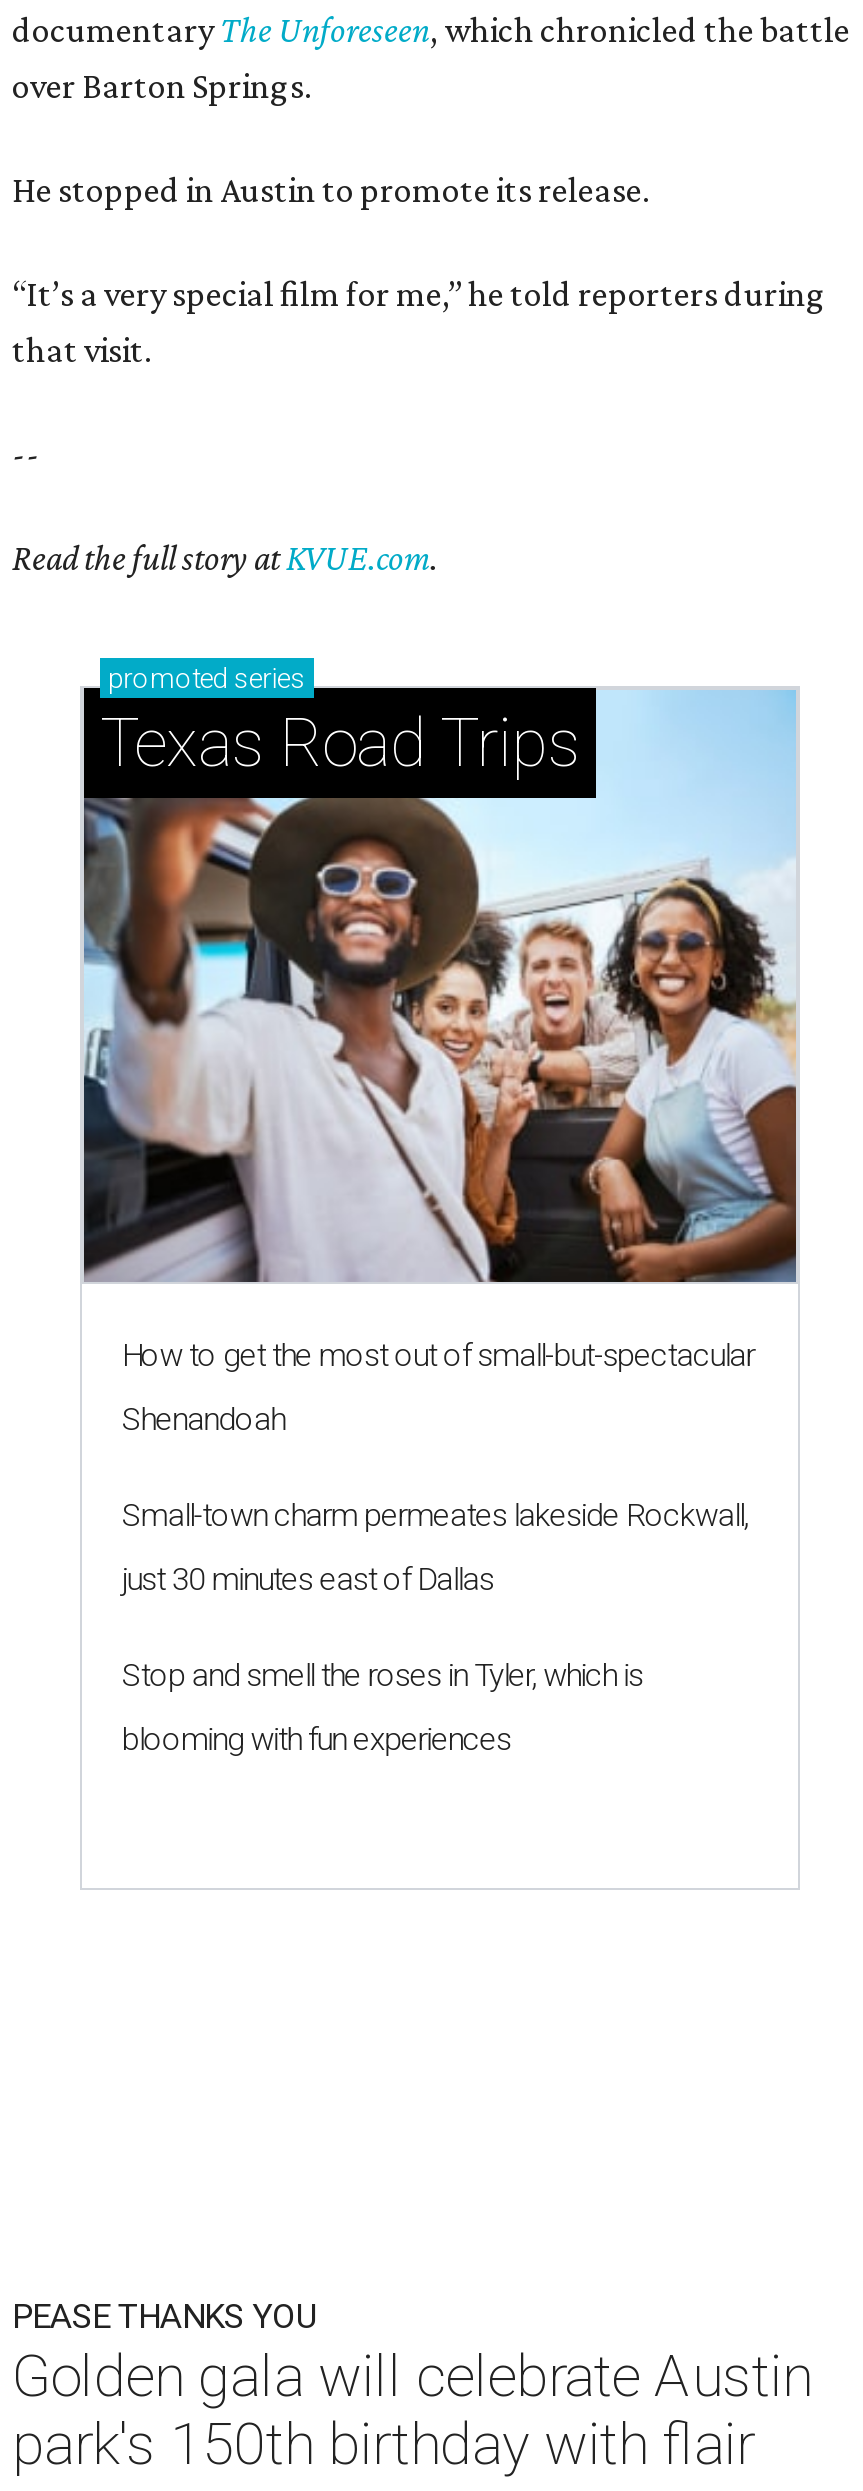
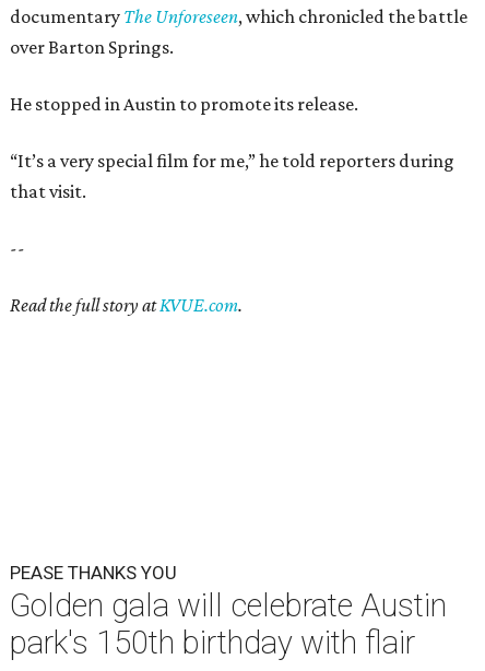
[80,662,800,1284] [image] | promoted series | Texas Road Trips -> none
[122,1336,755,1758] How to get the most out of small-but-spectacular | Shenandoah | Small-town charm permeates lakeside Rockwall, | just 30 minutes east of Dallas | Stop and smell the roses in Tyler, which is | blooming with fun experiences -> none

